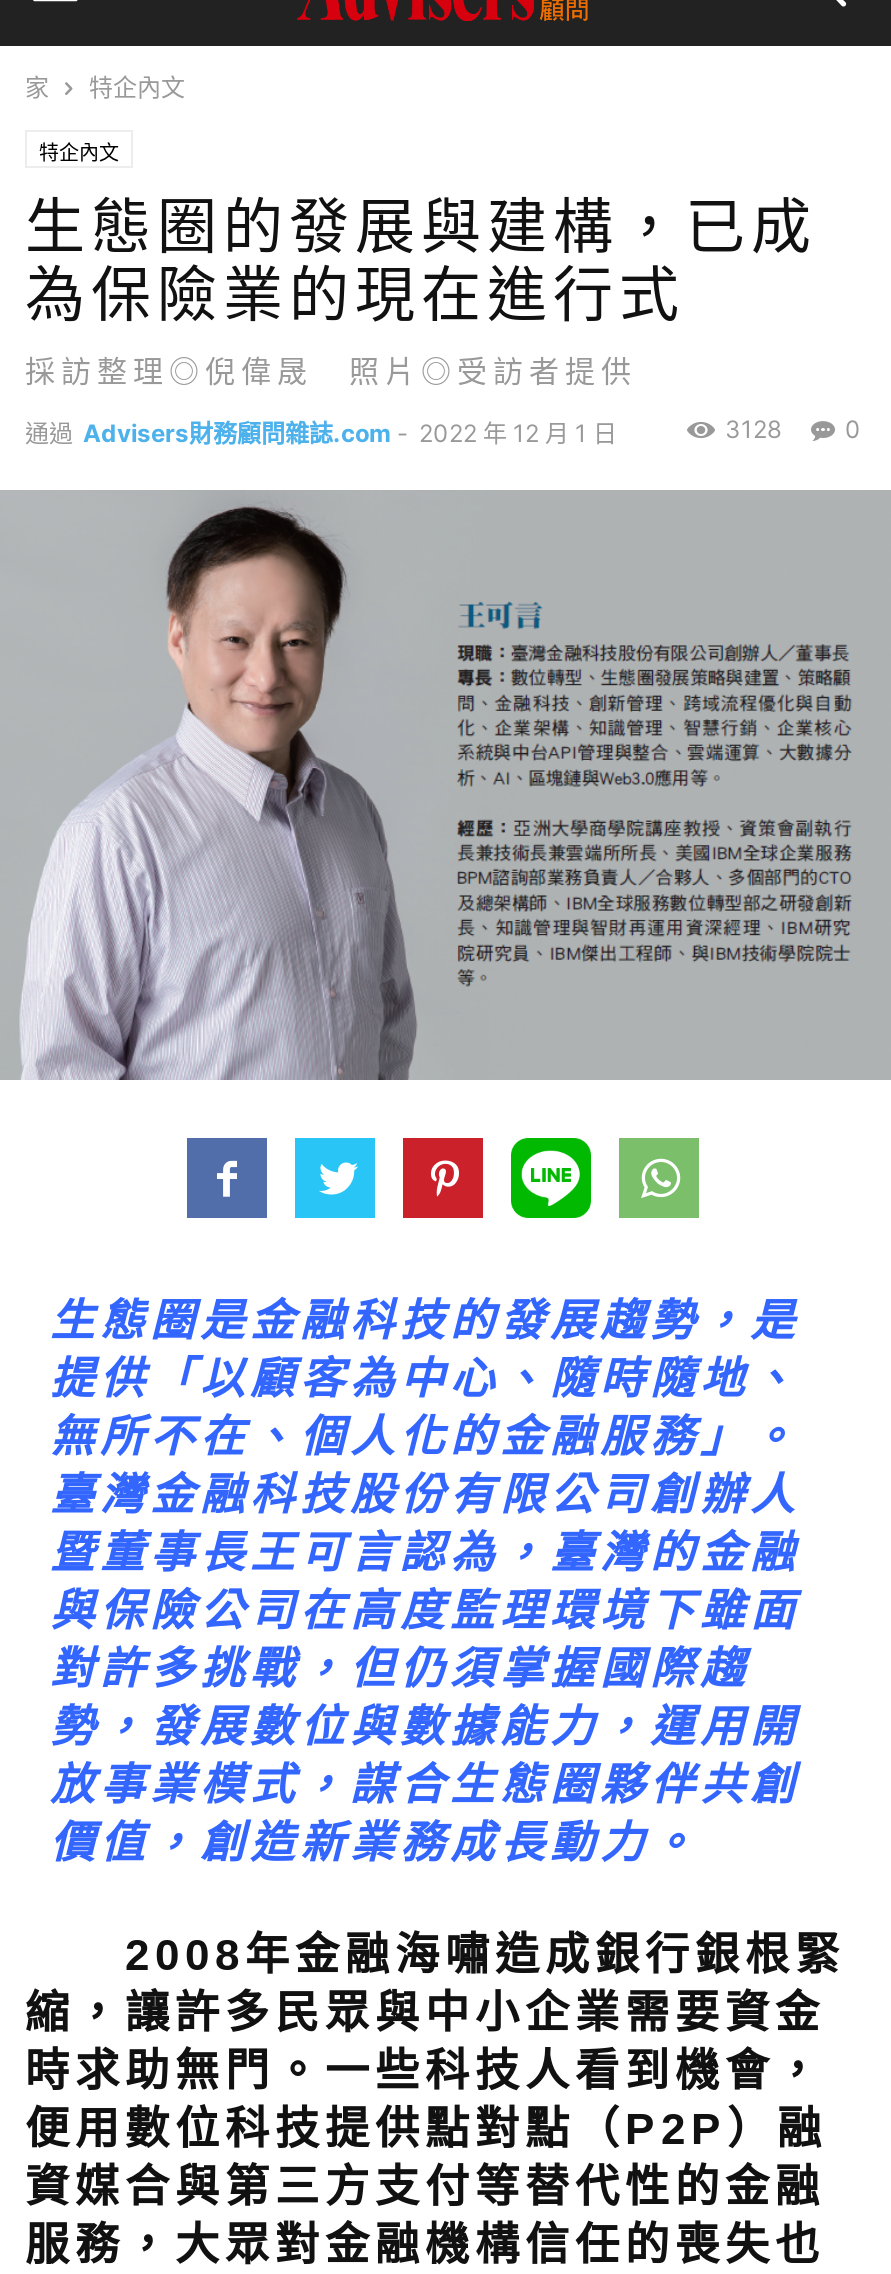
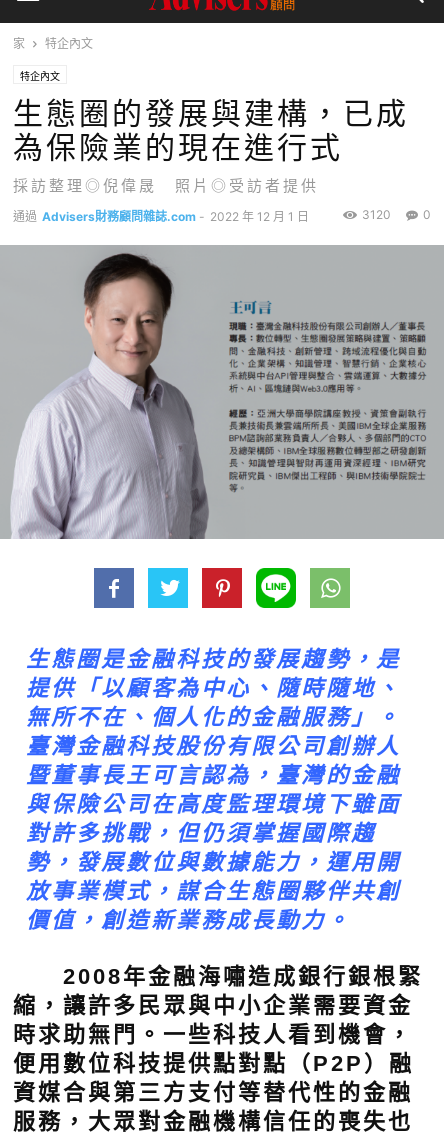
[725,414,781,444] 3128 -> [362,207,391,222] 3120

